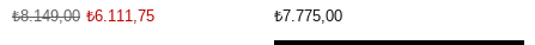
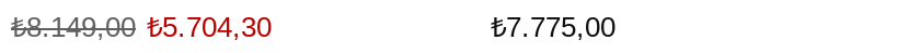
[86,7,154,25] ₺6.111,75 -> [147,11,272,43] ₺5.704,30

